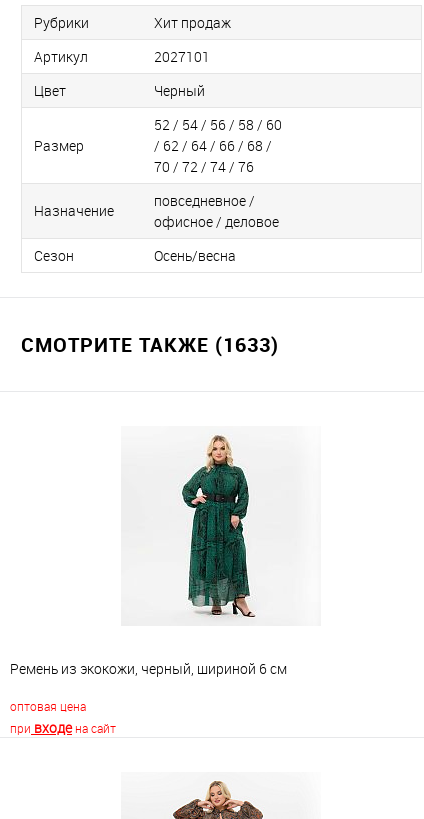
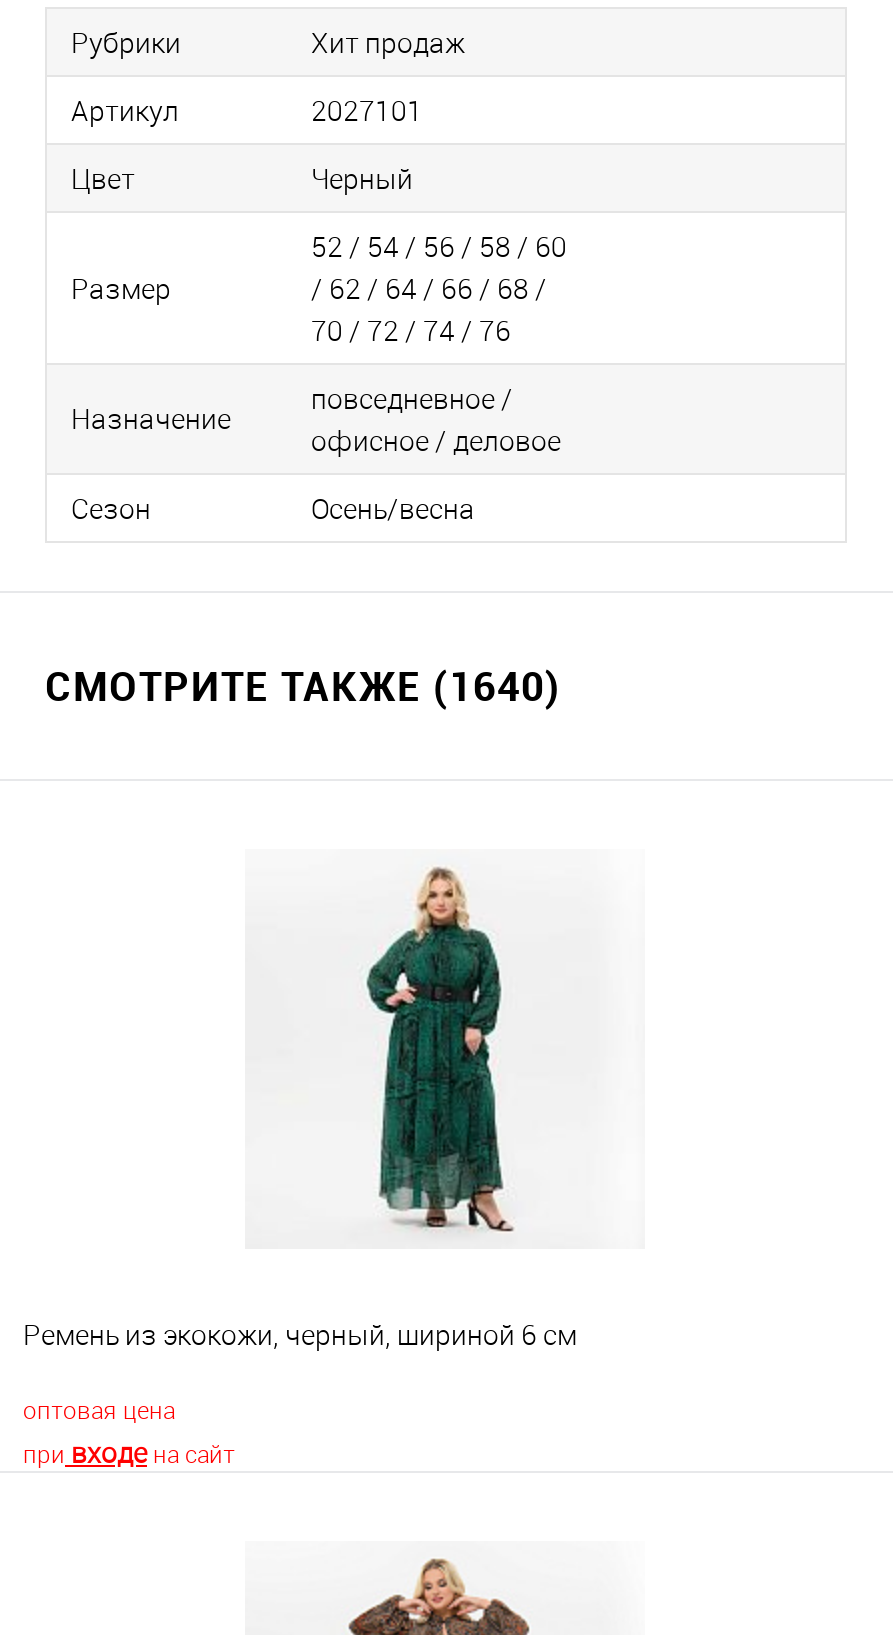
[21,331,279,358] СМОТРИТЕ ТАКЖЕ (1633) -> [45,659,561,713] СМОТРИТЕ ТАКЖЕ (1640)

